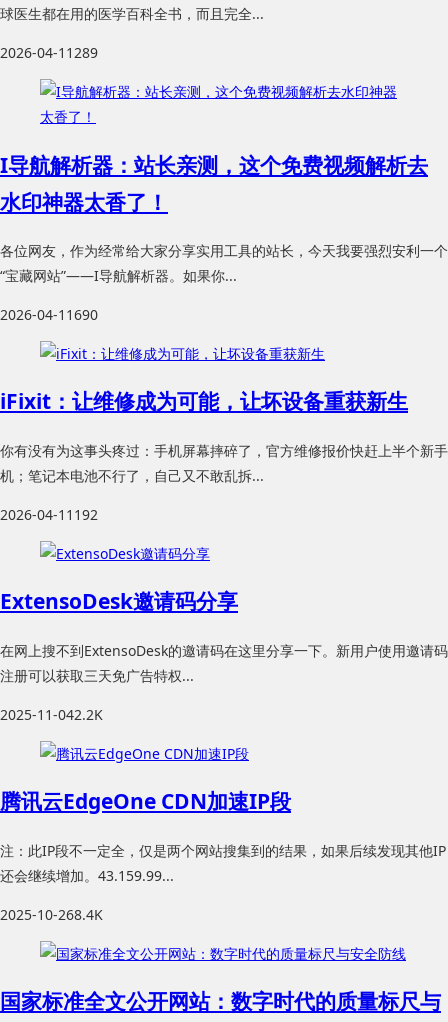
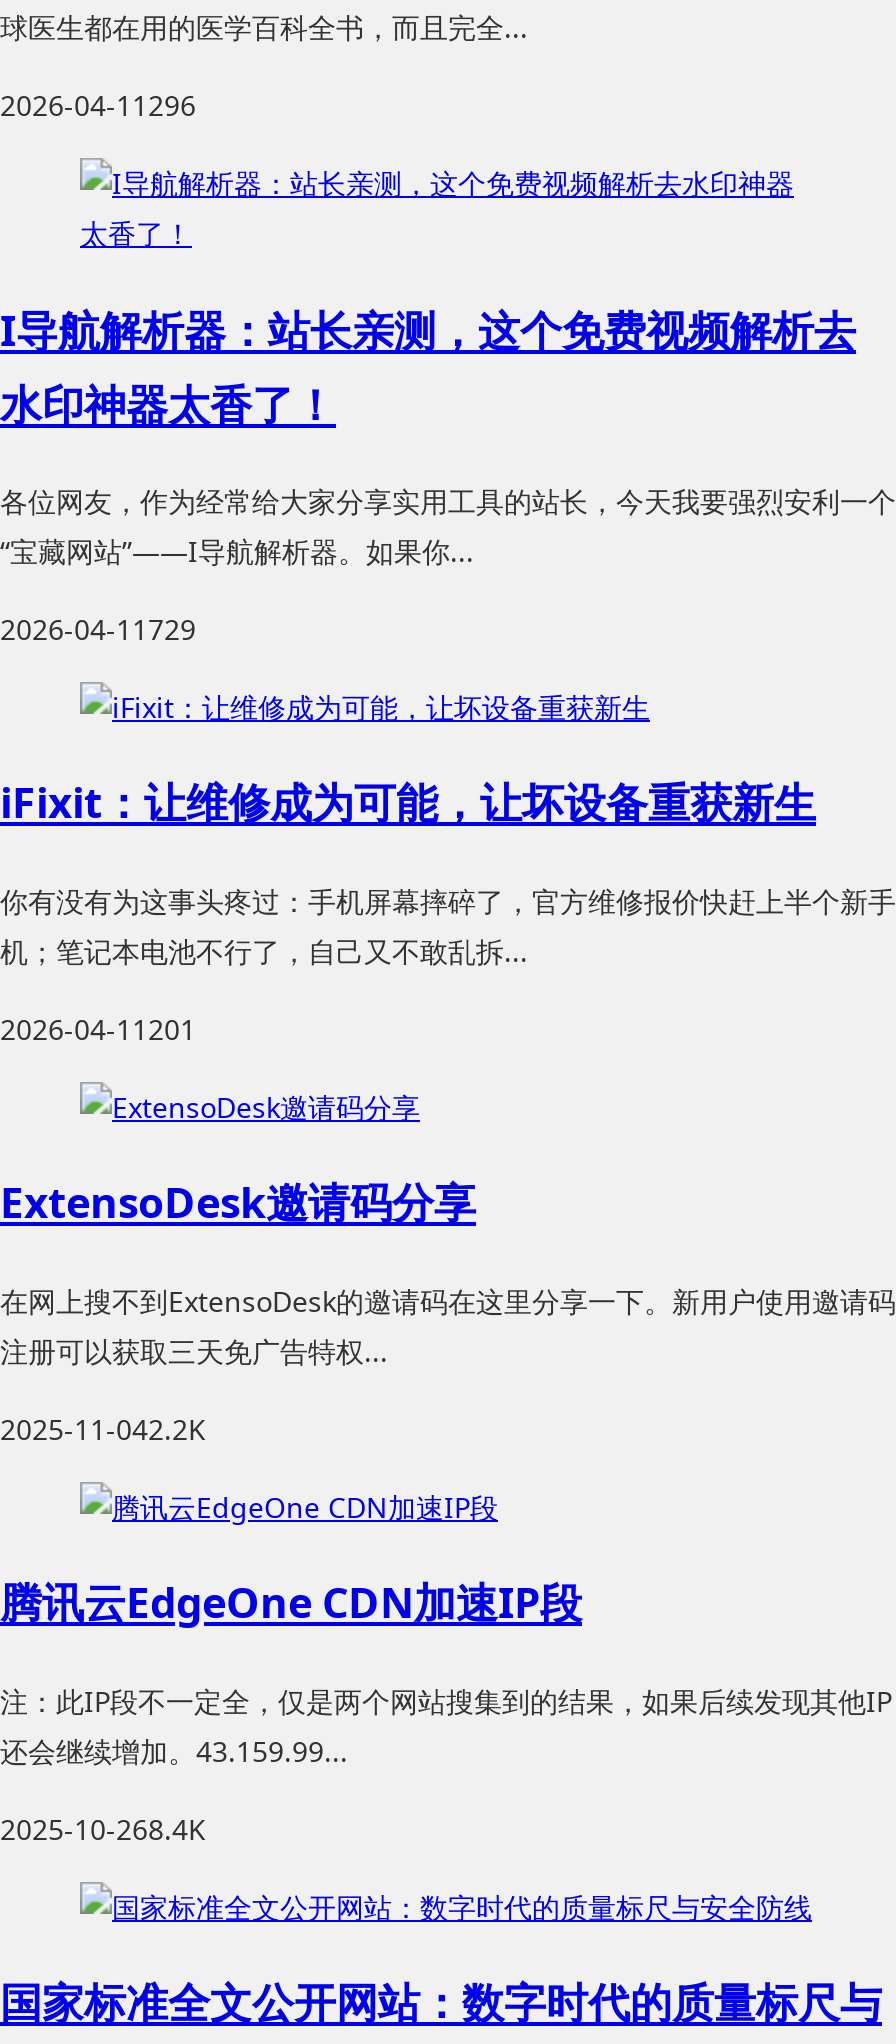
[0,43,98,62] 2026-04-11 289 -> [0,86,196,124] 2026-04-11 296
[0,305,98,324] 2026-04-11 690 -> [0,610,196,648] 2026-04-11 729
[0,505,98,524] 2026-04-11 192 -> [0,1010,196,1048] 2026-04-11 201

